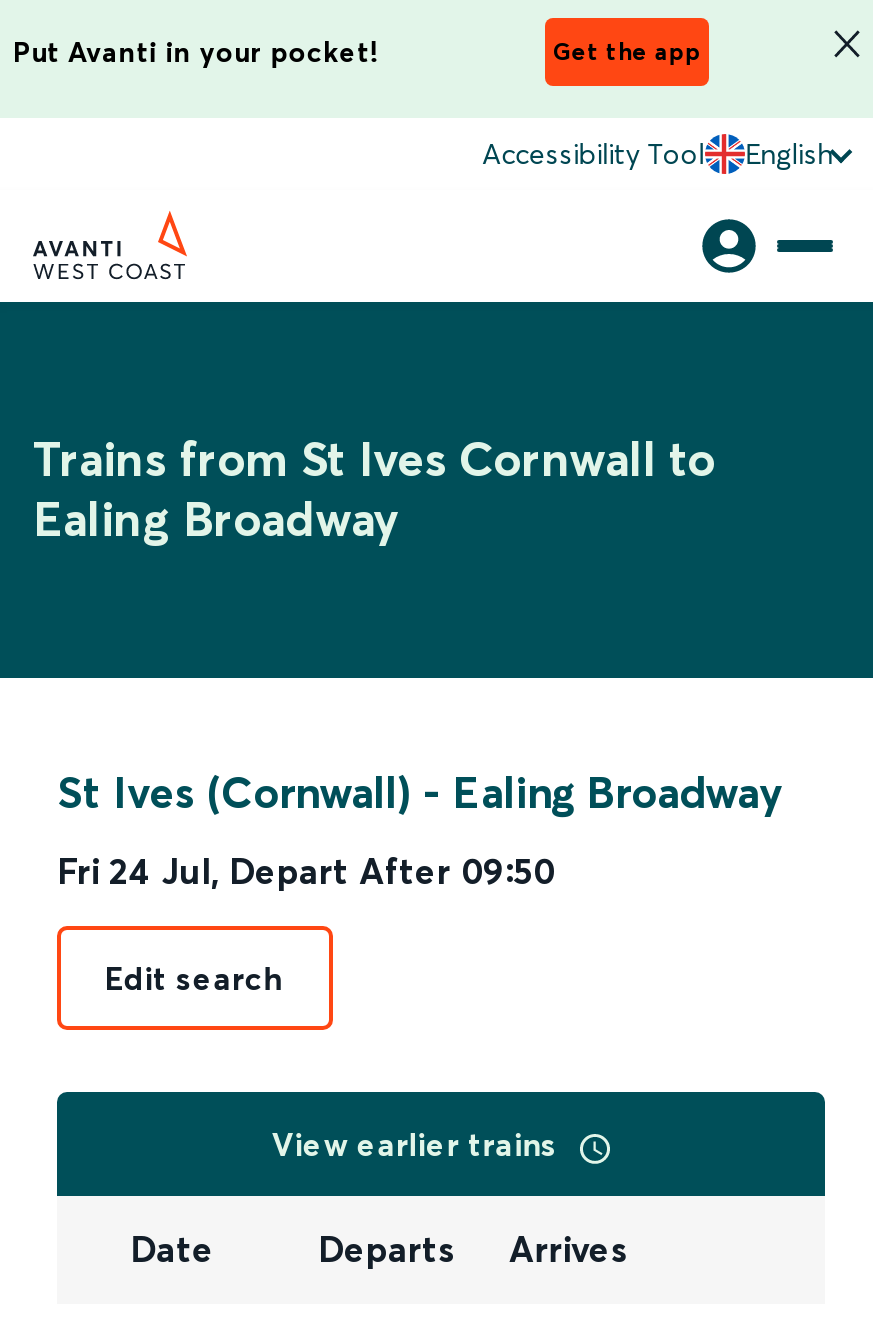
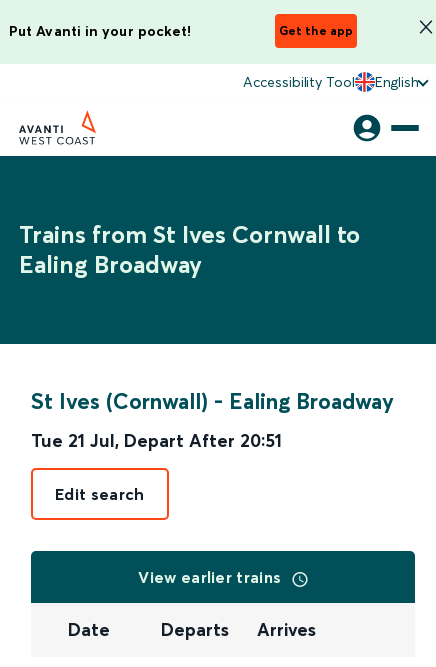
[57,848,555,894] Fri 24 Jul, Depart After 09:50 -> [31,429,282,452] Tue 21 Jul, Depart After 20:51

